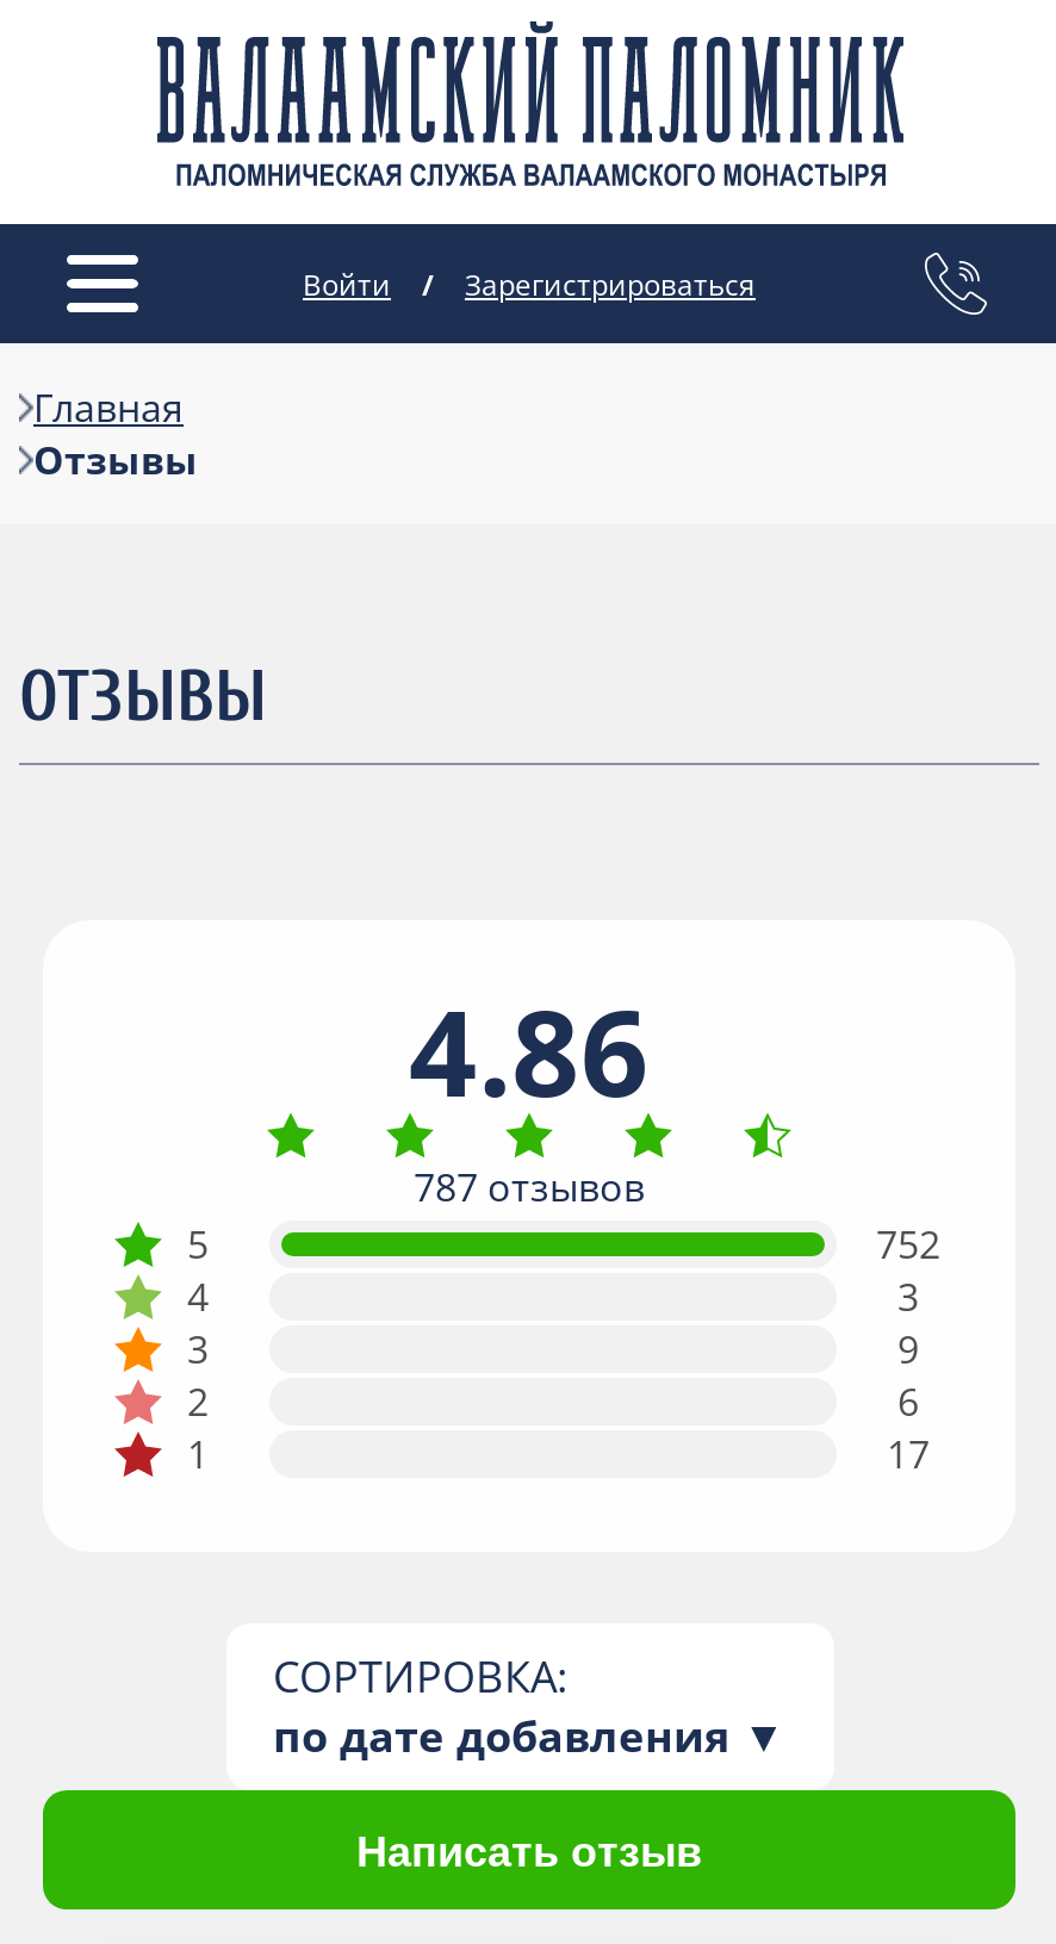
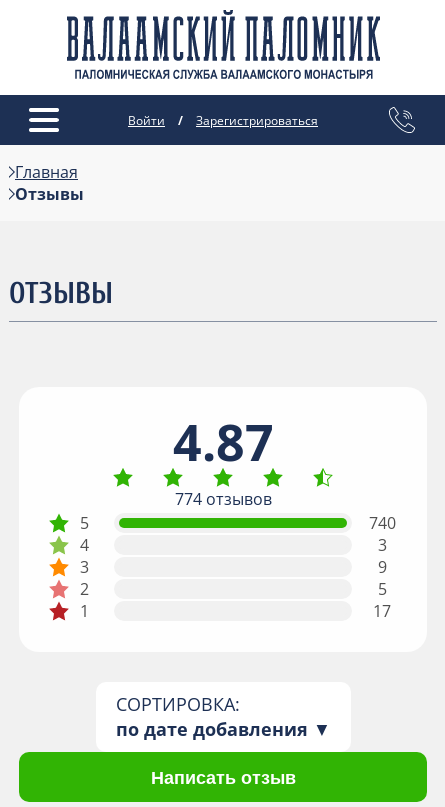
[409,970,650,1132] 4.86 -> [172,408,273,476] 4.87
[414,1162,645,1214] 787 отзывов -> [174,488,271,510] 774 отзывов
[876,1219,940,1271] 752 -> [368,512,395,534] 740
[897,1376,919,1429] 6 -> [377,578,386,600] 5

